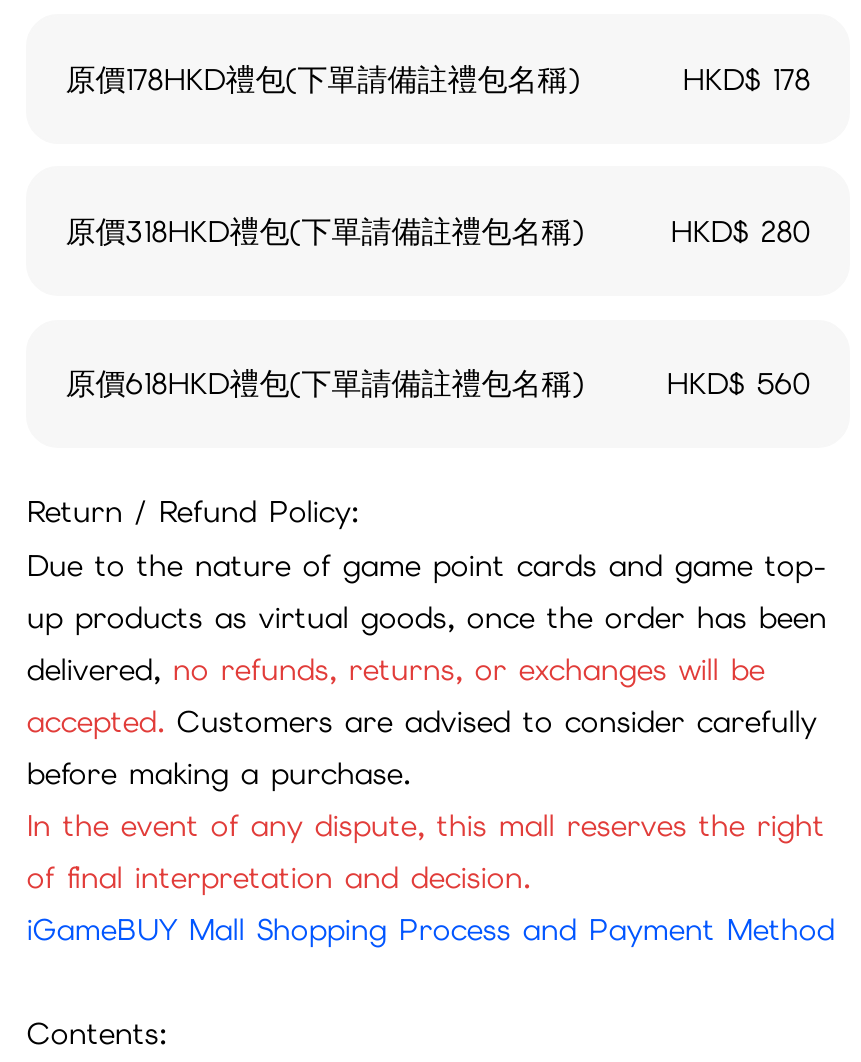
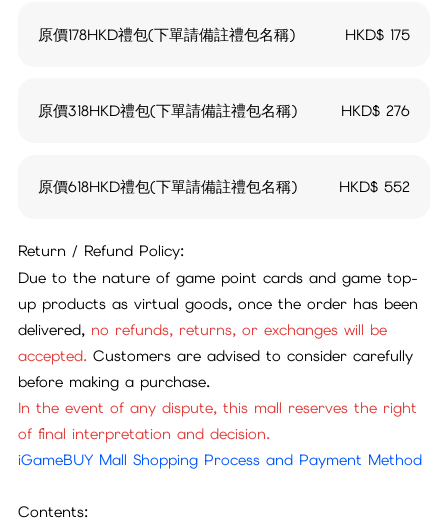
[682,59,810,97] HKD$178 -> [345,25,410,44] HKD$175
[670,212,810,250] HKD$280 -> [341,101,410,120] HKD$276
[666,364,810,402] HKD$560 -> [339,177,410,196] HKD$552

